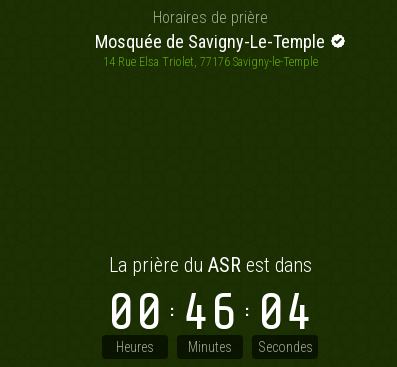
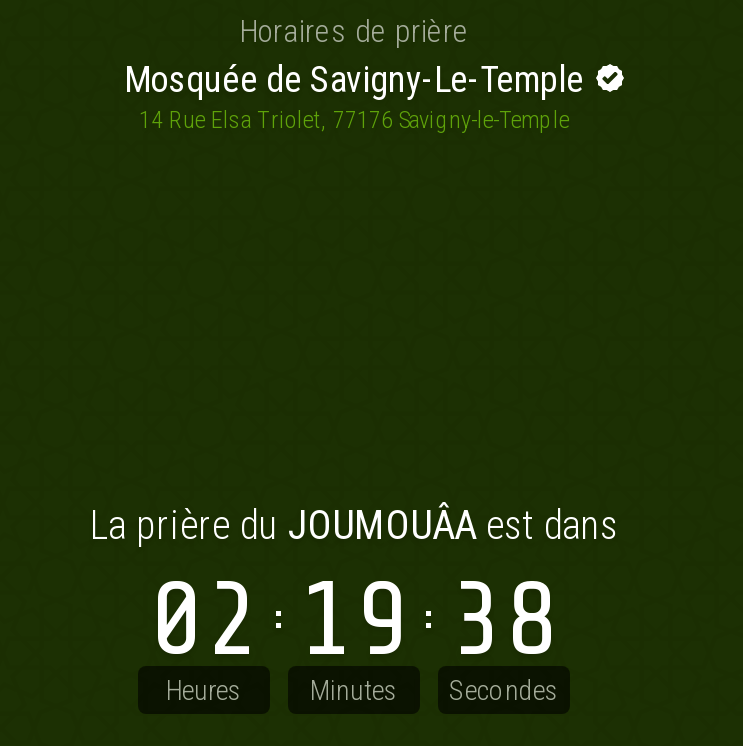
[108,253,311,277] La prière du ASR est dans -> [90,502,618,550] La prière du JOUMOUÂA est dans
[107,283,163,342] 00 -> [148,562,260,680] 02
[182,283,238,342] 46 -> [298,562,410,680] 19
[257,283,313,342] 04 -> [448,562,560,680] 38

